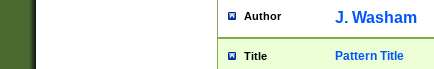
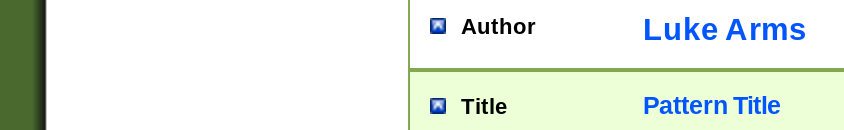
[334,9,416,26] J. Washam -> [643,12,807,46] Luke Arms

